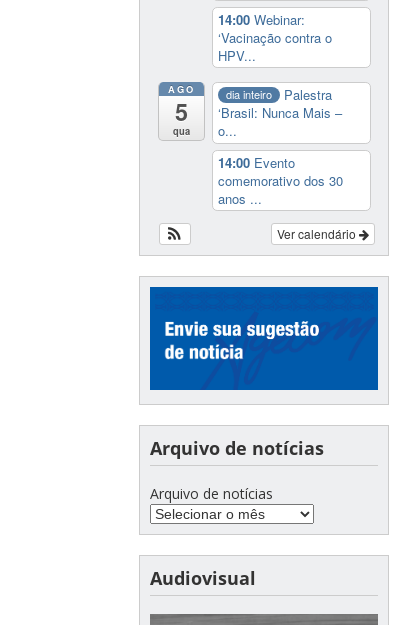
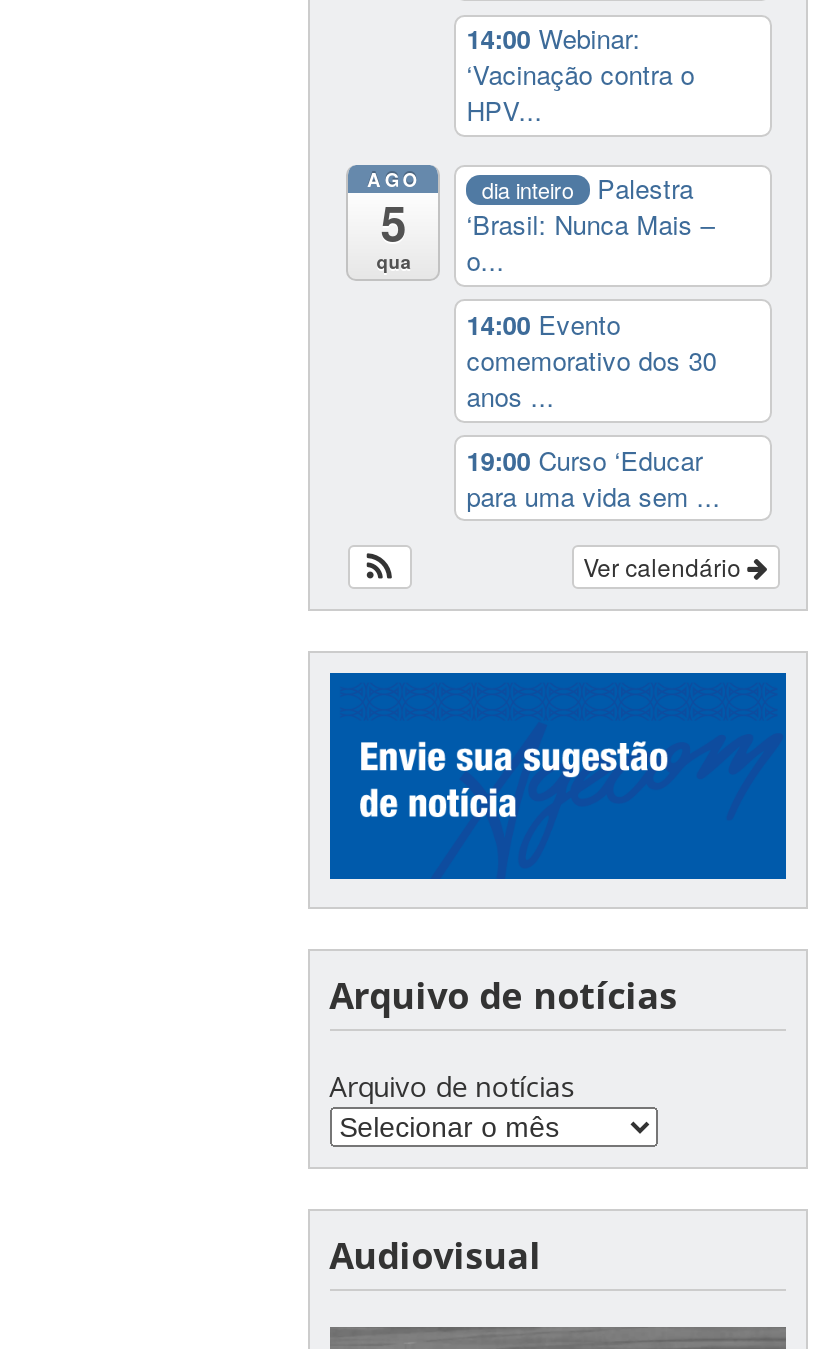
none -> [466,441,720,515] 19:00 Curso ‘Educar | para uma vida sem ...

